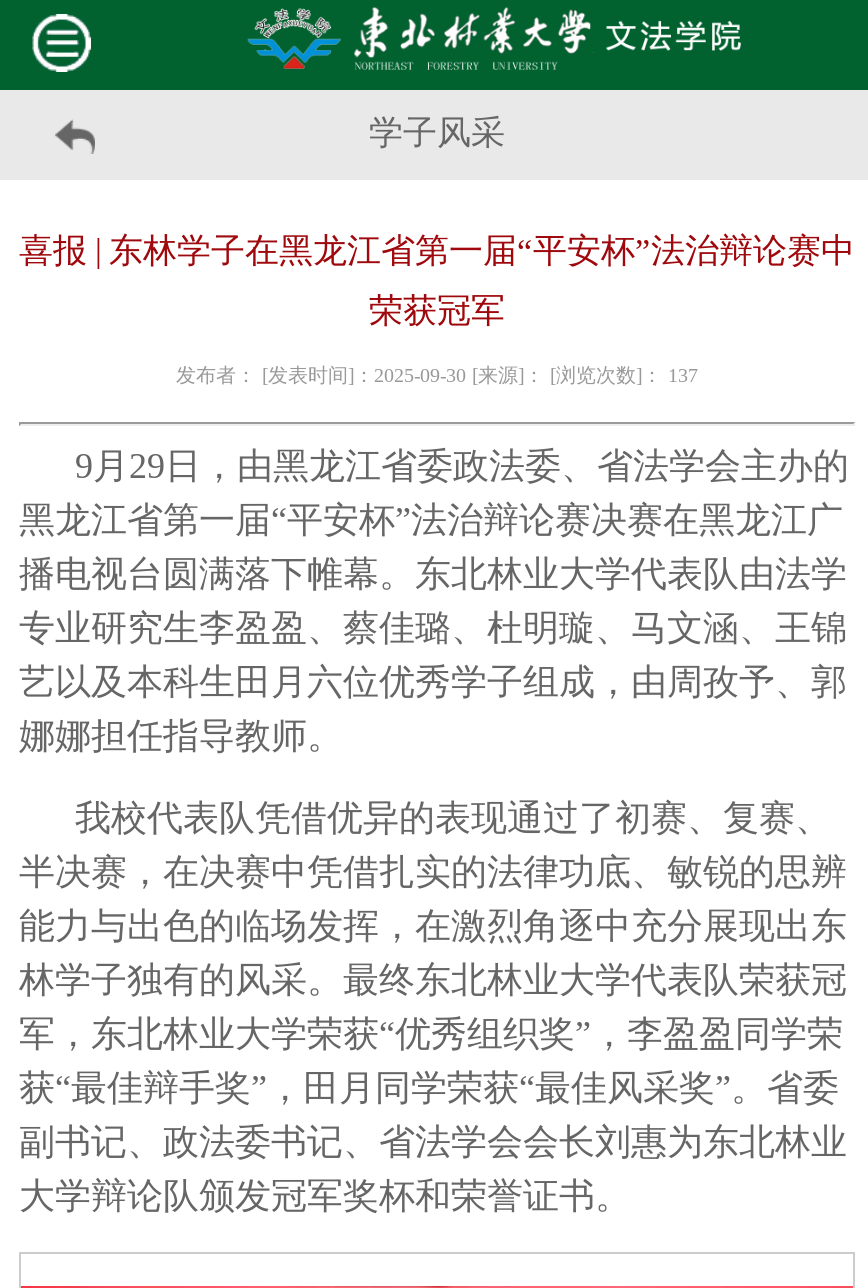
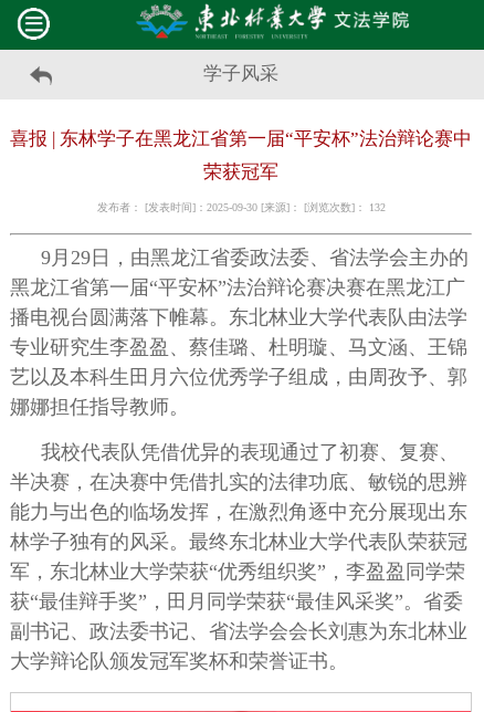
[176,363,698,385] 发布者： [发表时间]：2025-09-30 [来源]： [浏览次数]：137 -> [97,201,385,213] 发布者： [发表时间]：2025-09-30 [来源]： [浏览次数]：132

